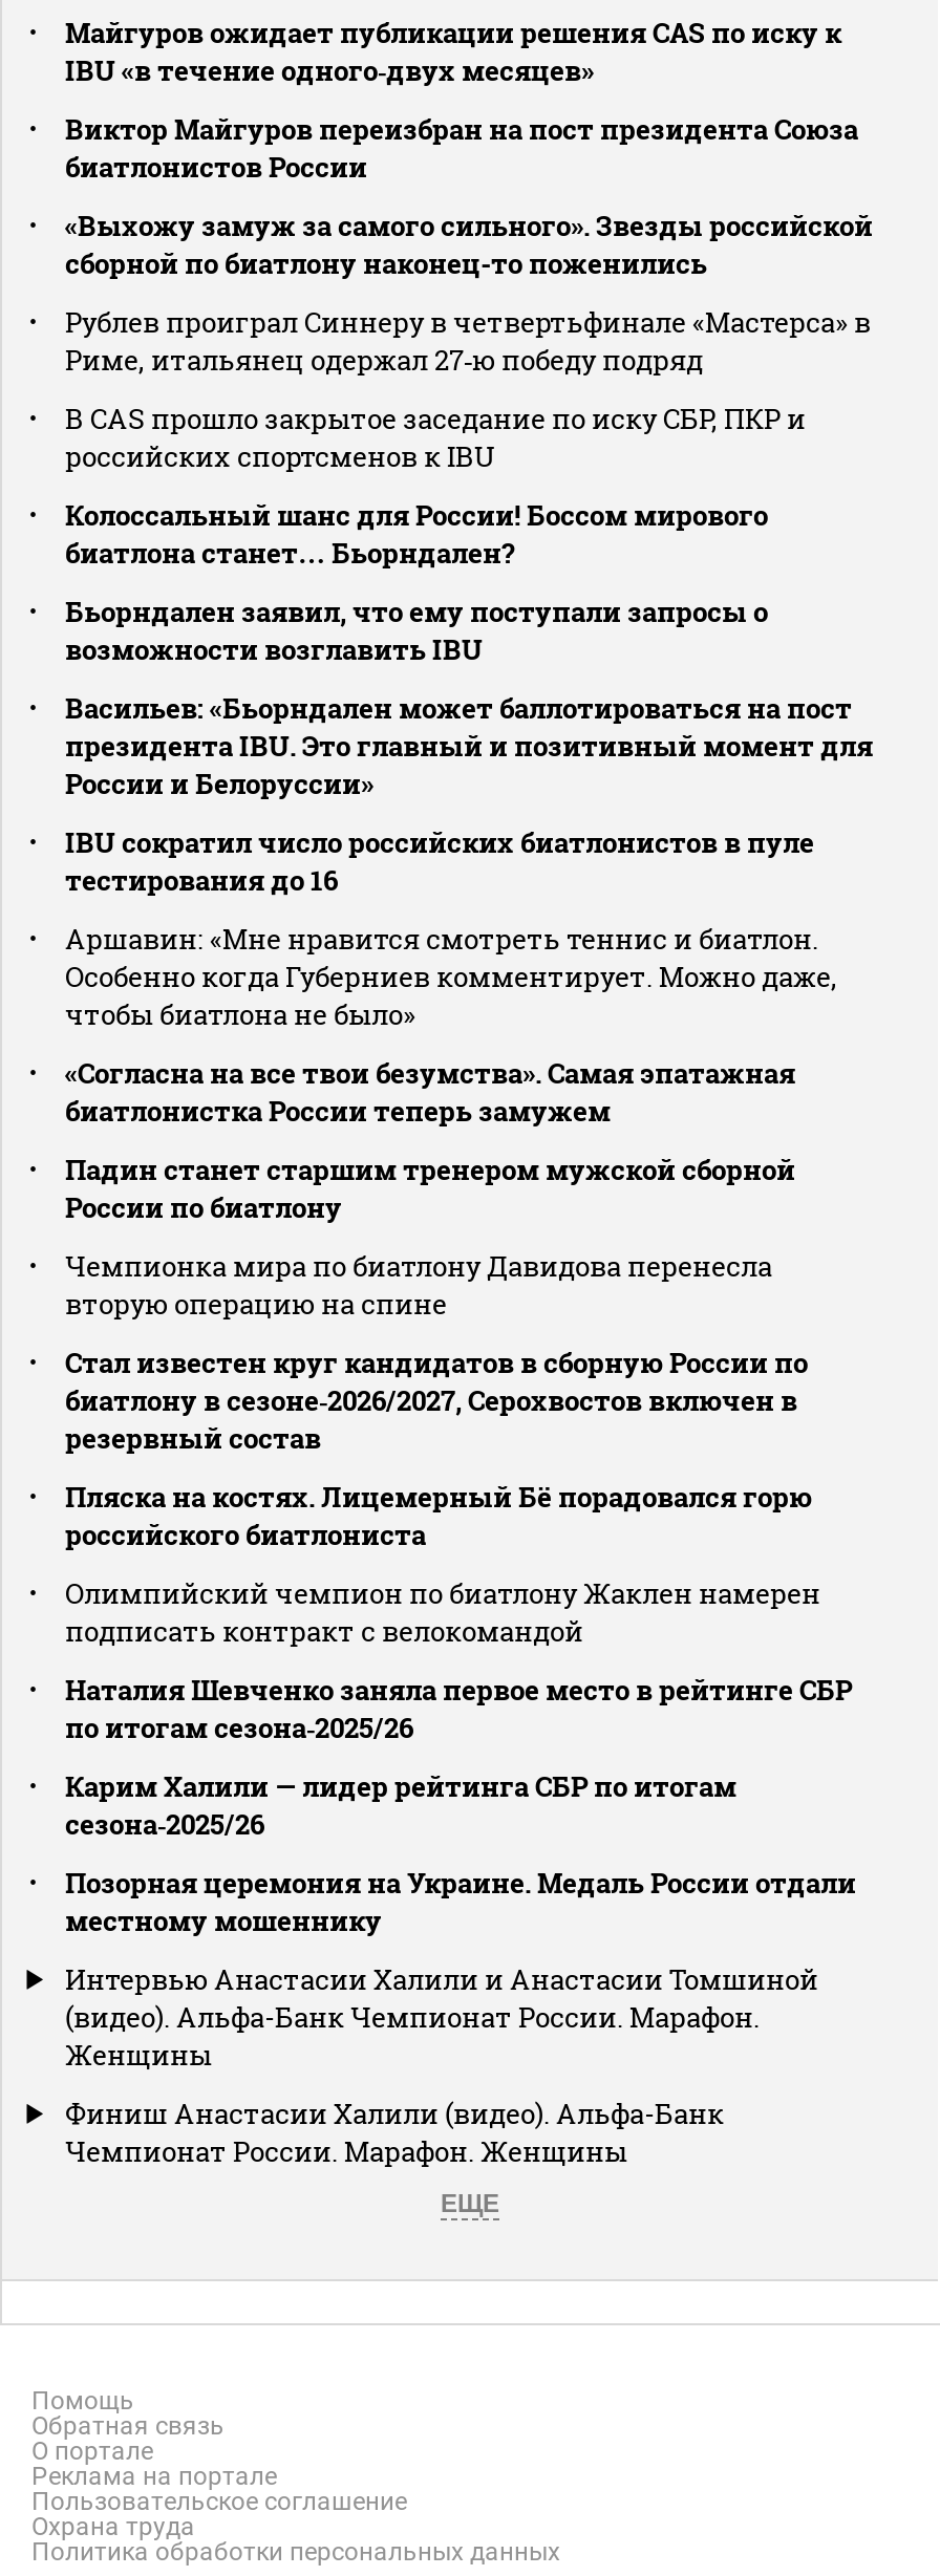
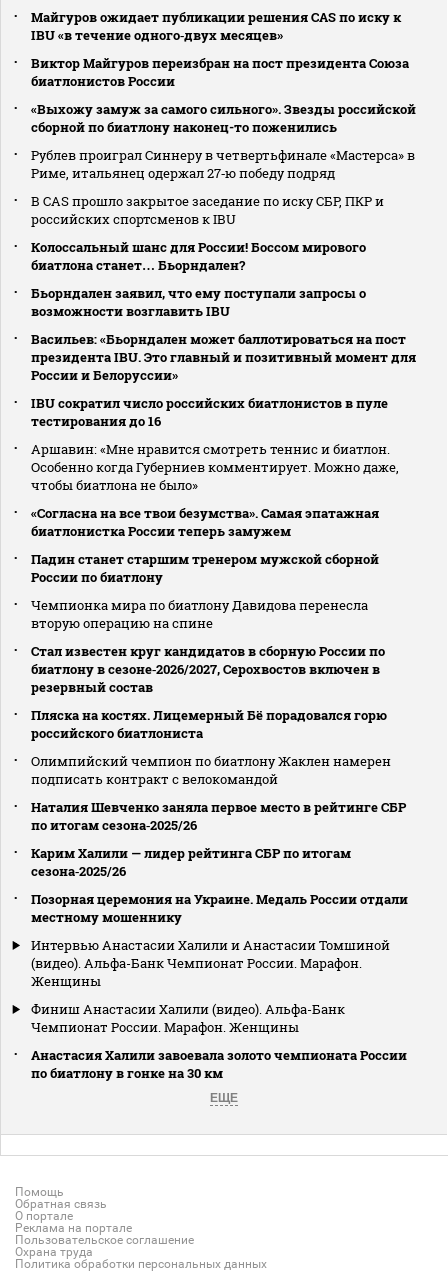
none -> [31,1046,407,1082] Анастасия Халили завоевала золото чемпионата России | по биатлону в гонке на 30 км

